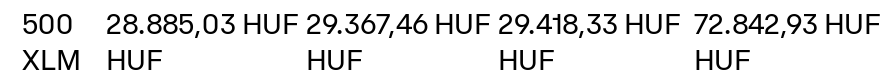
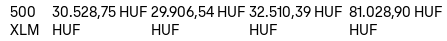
[106,5,298,41] 28.885,03 HUF -> [52,2,147,20] 30.528,75 HUF
[306,5,490,41] 29.367,46 HUF -> [151,2,245,20] 29.906,54 HUF
[498,5,680,41] 29.418,33 HUF -> [249,2,342,20] 32.510,39 HUF
[694,5,880,41] 72.842,93 HUF -> [349,2,442,20] 81.028,90 HUF

